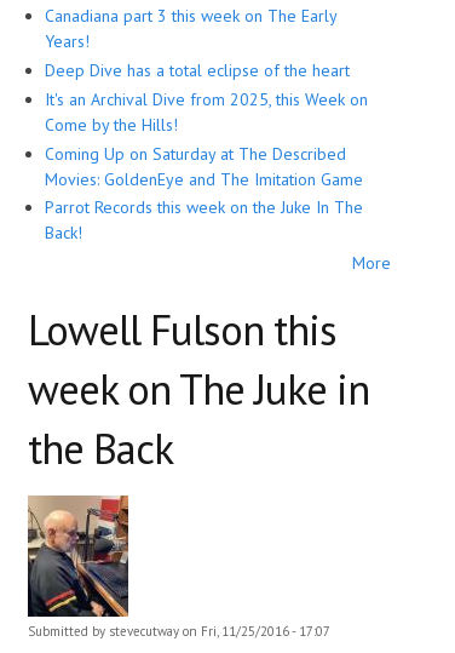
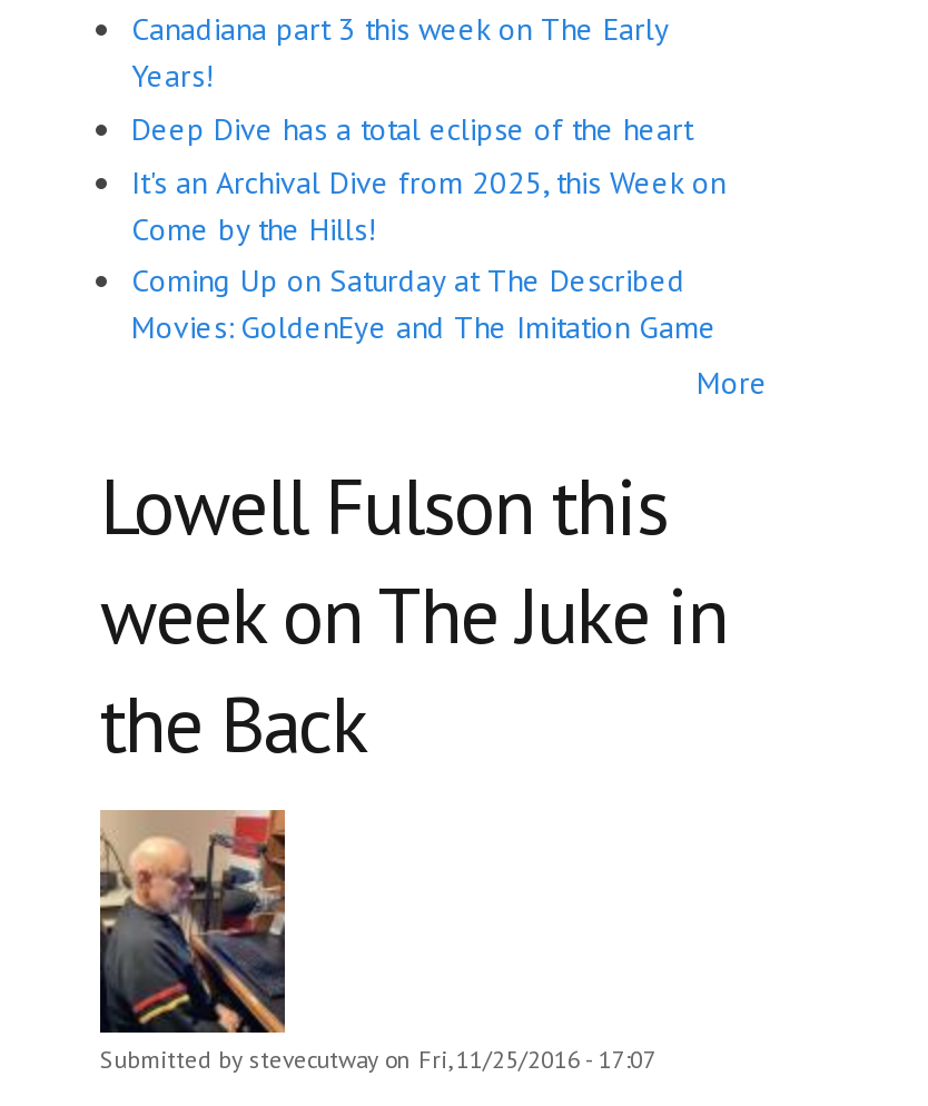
[45,197,363,244] Parrot Records this week on the Juke In The | Back! -> none

